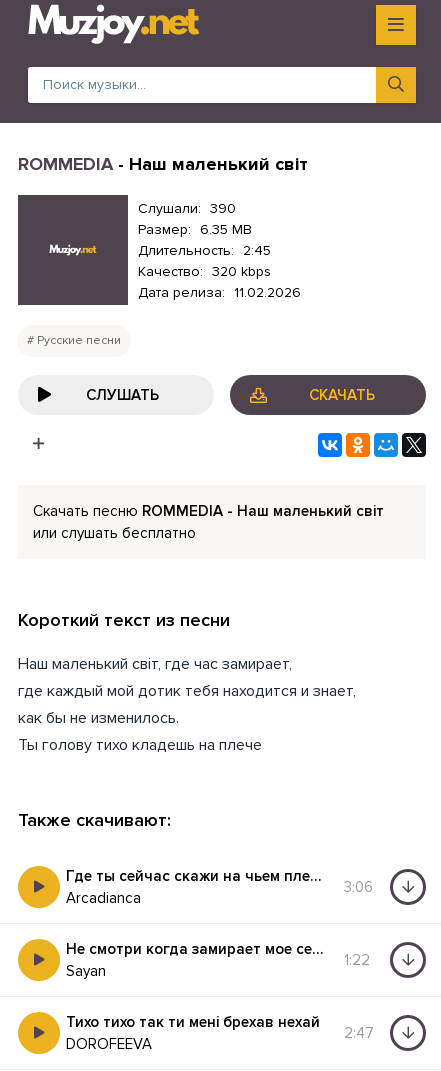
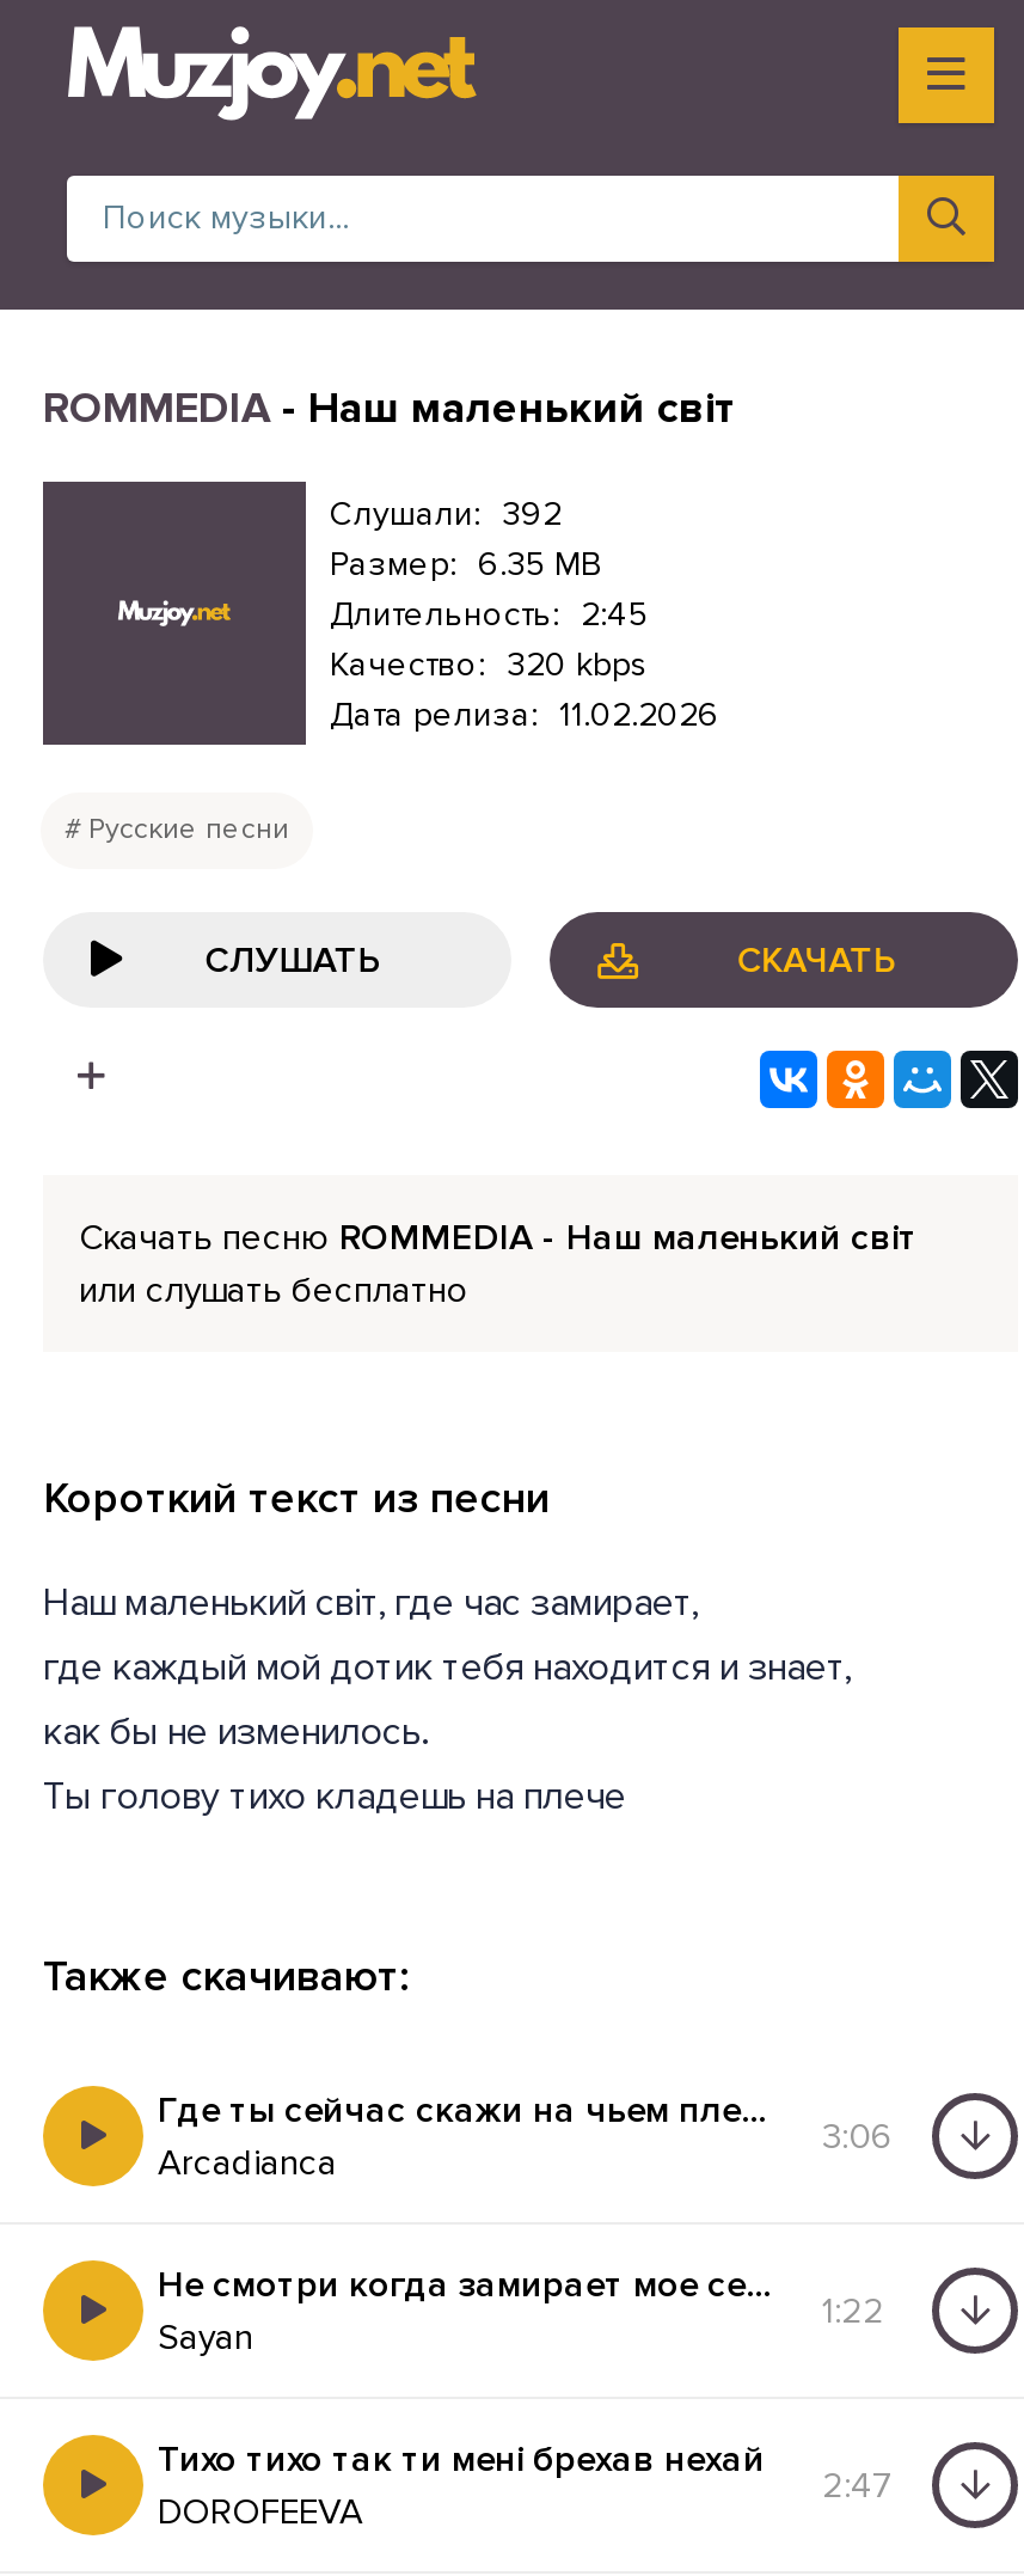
[138,199,236,216] Слушали: 390 -> [330,492,562,533] Слушали: 392

